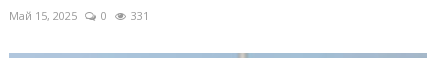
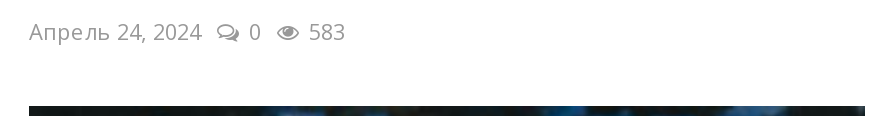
[9,8,77,23] Май 15, 2025 -> [29,16,201,46] Апрель 24, 2024
[131,8,149,23] 331 -> [309,16,345,46] 583

